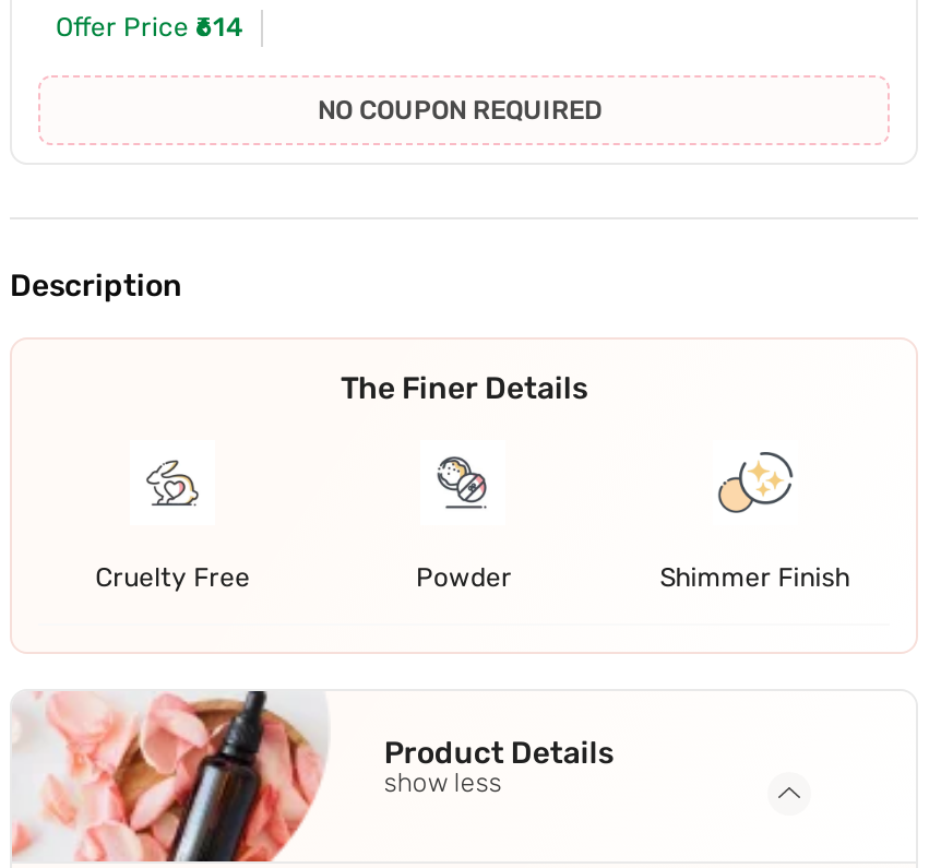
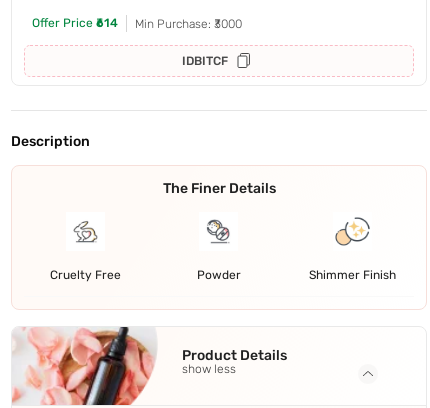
[318,96,601,126] NO COUPON REQUIRED -> [135,17,242,68] Min Purchase: ₹3000 | IDBITCF

